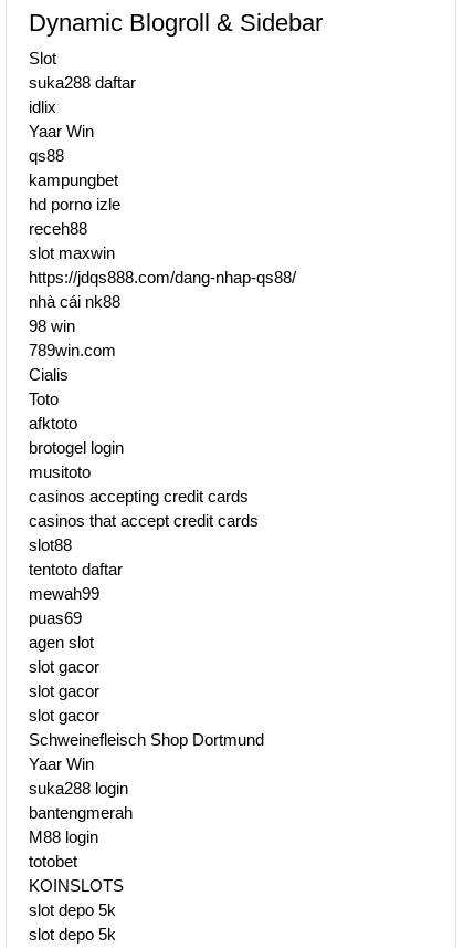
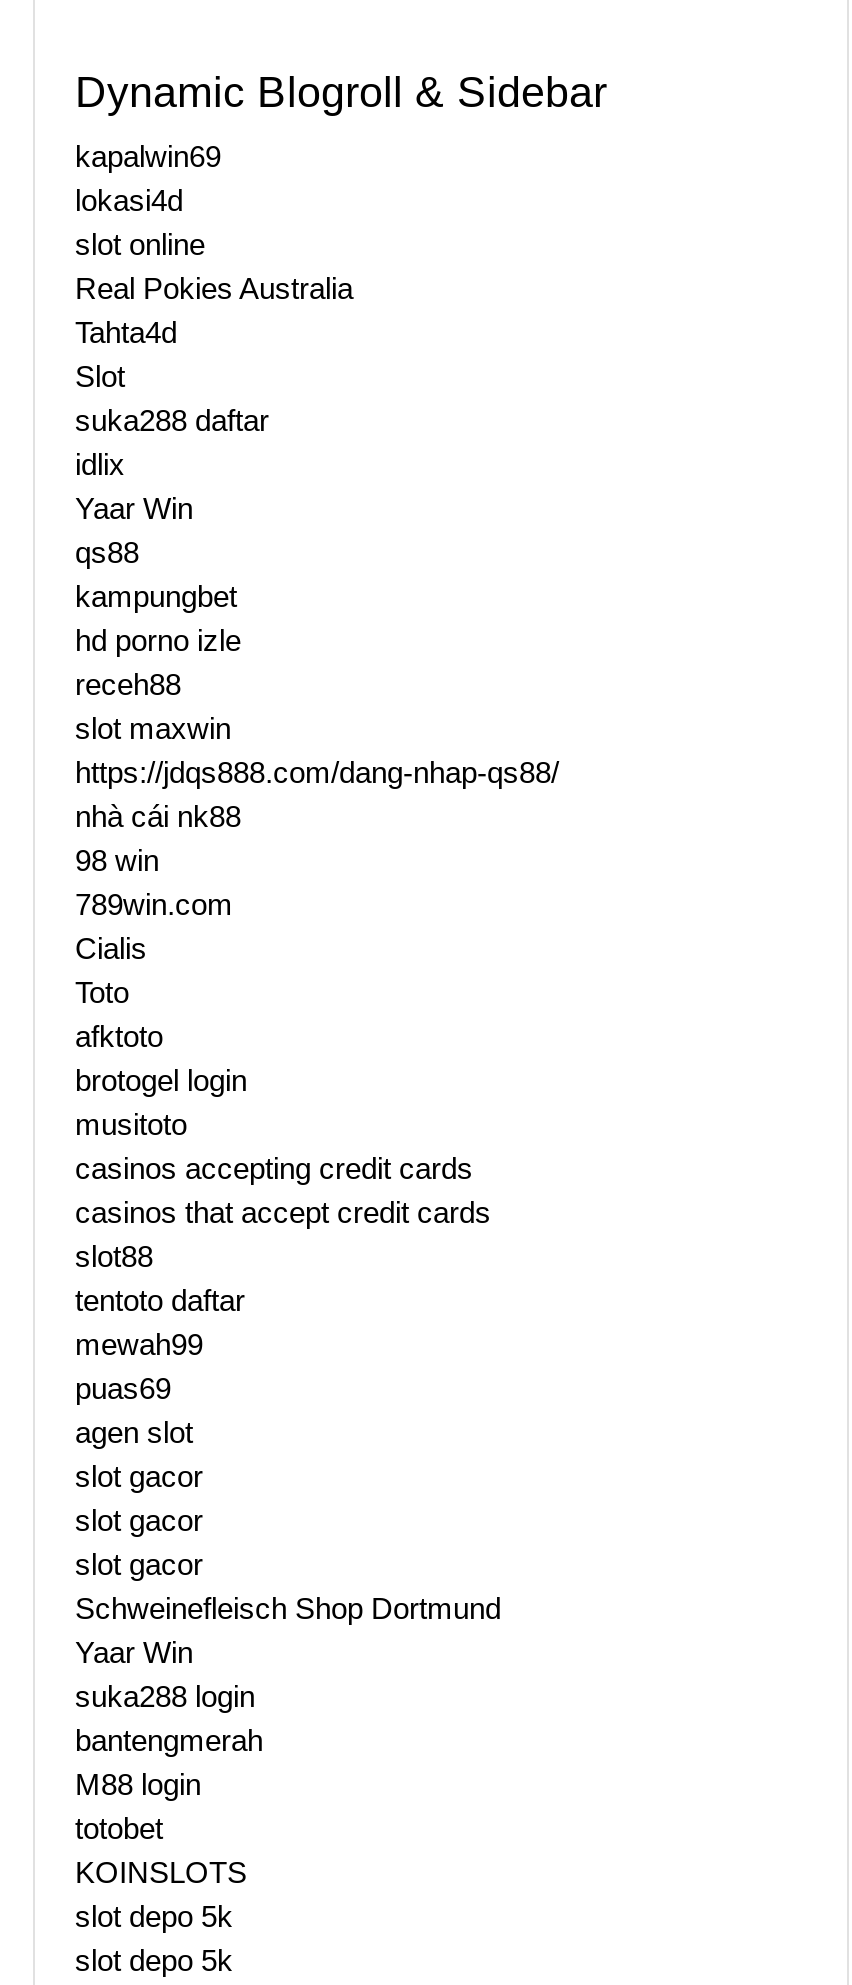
none -> [75,140,353,350] kapalwin69 | lokasi4d | slot online | Real Pokies Australia | Tahta4d

